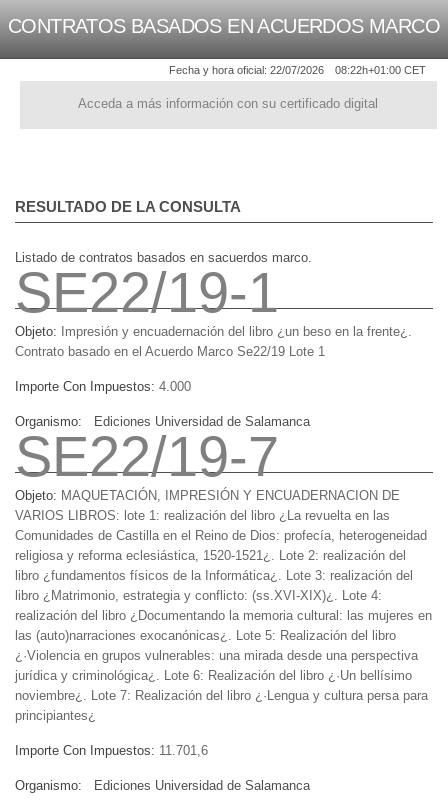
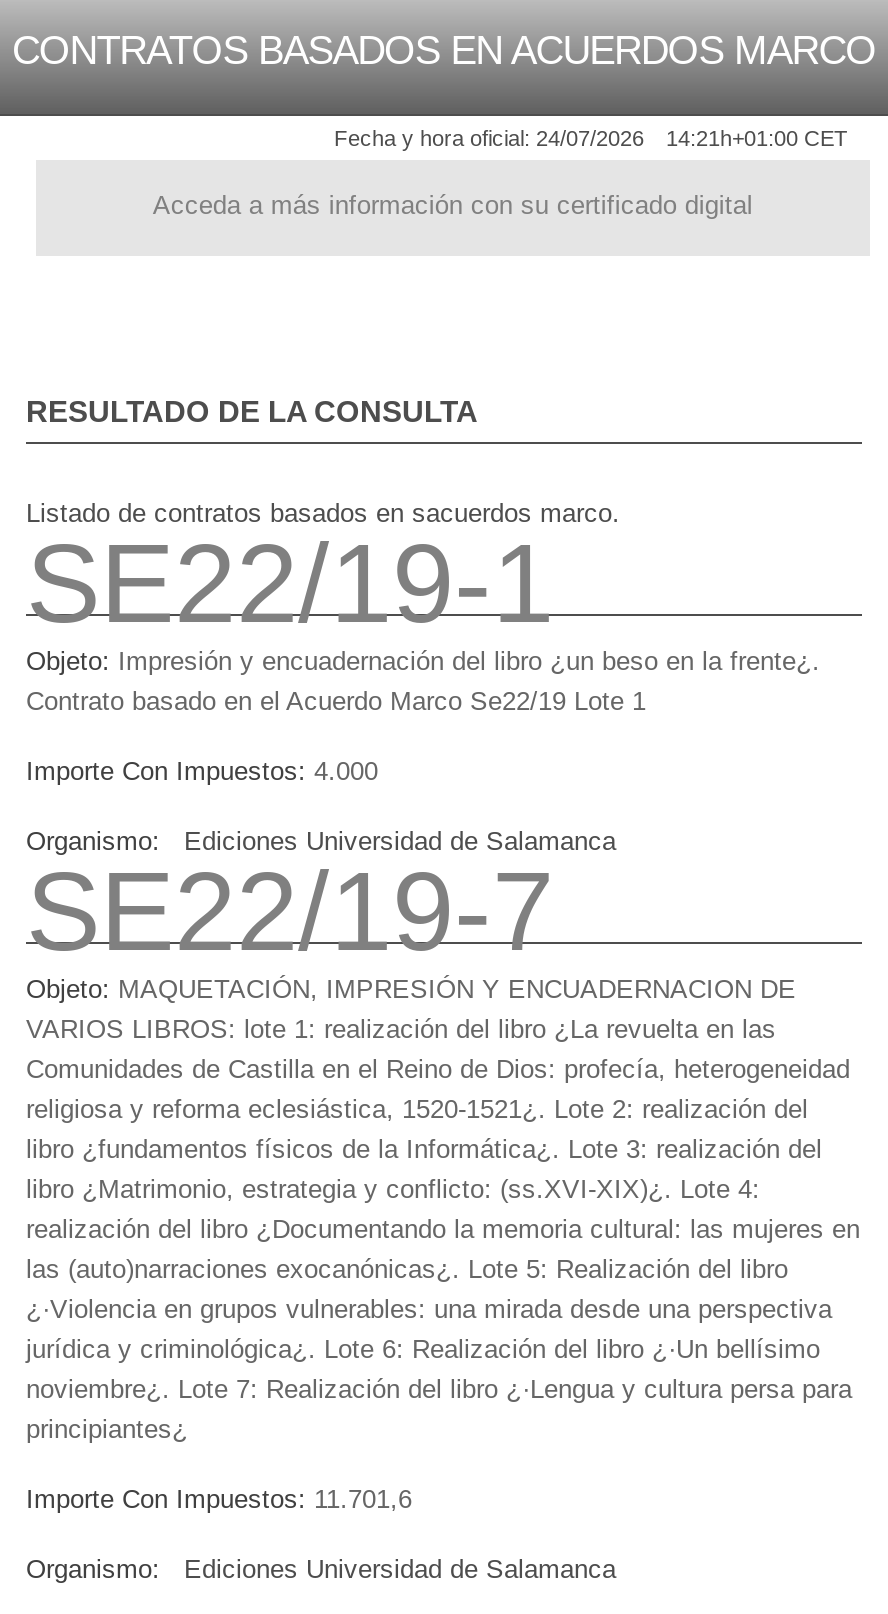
[169,64,324,76] Fecha y hora oficial: 22/07/2026 -> [334,127,644,151] Fecha y hora oficial: 24/07/2026
[335,64,426,76] 08:22h+01:00 CET -> [666,127,848,151] 14:21h+01:00 CET

